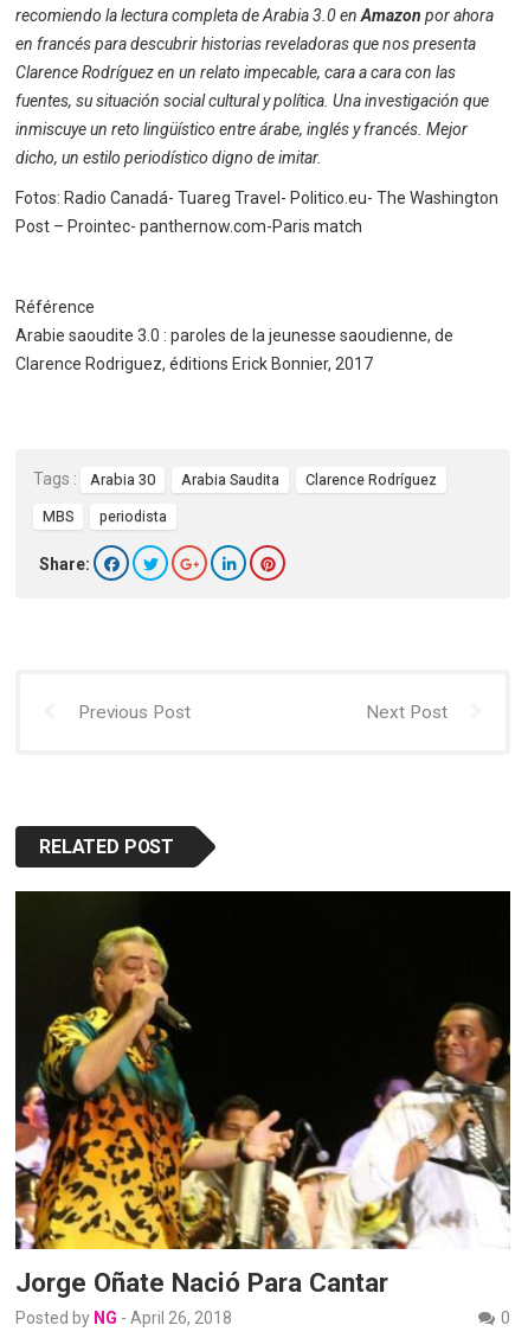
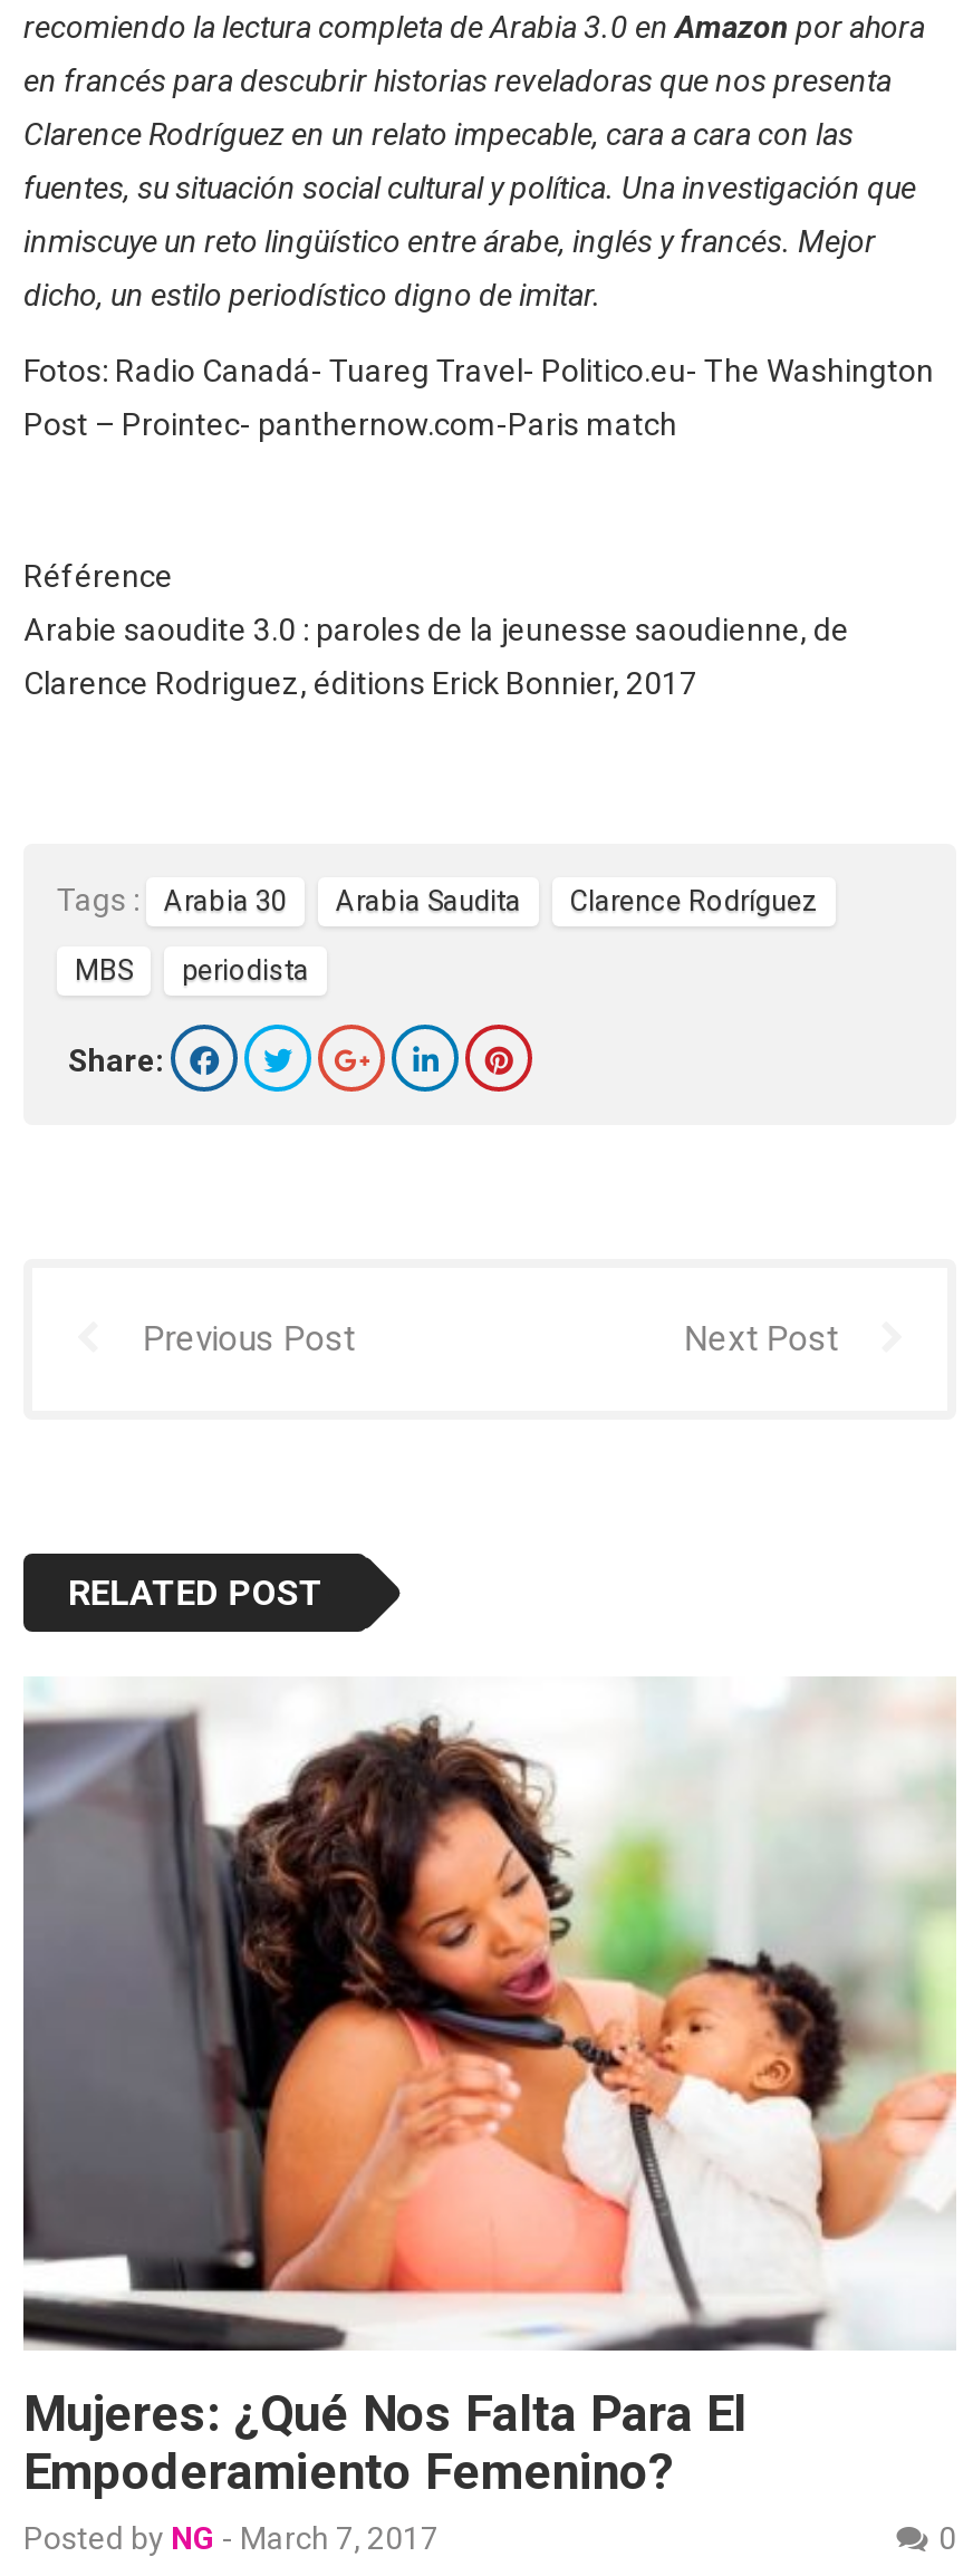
[14,890,511,1327] [image] | Jorge Oñate Nació Para Cantar | Posted by NG - April 26, 2018 -> [21,1676,956,2555] [image] | Mujeres: ¿qué Nos Falta Para El | Empoderamiento Femenino? | Posted by NG - March 7, 2017

